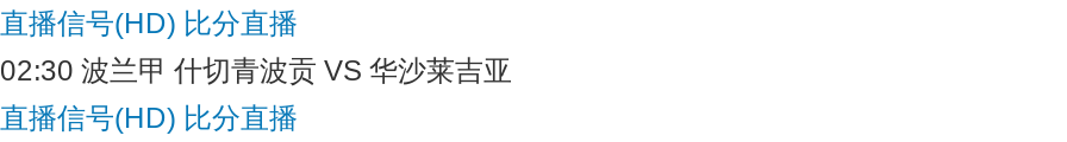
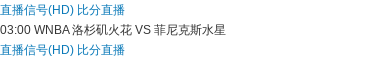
[0,54,512,88] 02:30 波兰甲什切青波贡 VS 华沙莱吉亚 -> [0,23,226,37] 03:00 WNBA洛杉矶火花 VS 菲尼克斯水星

